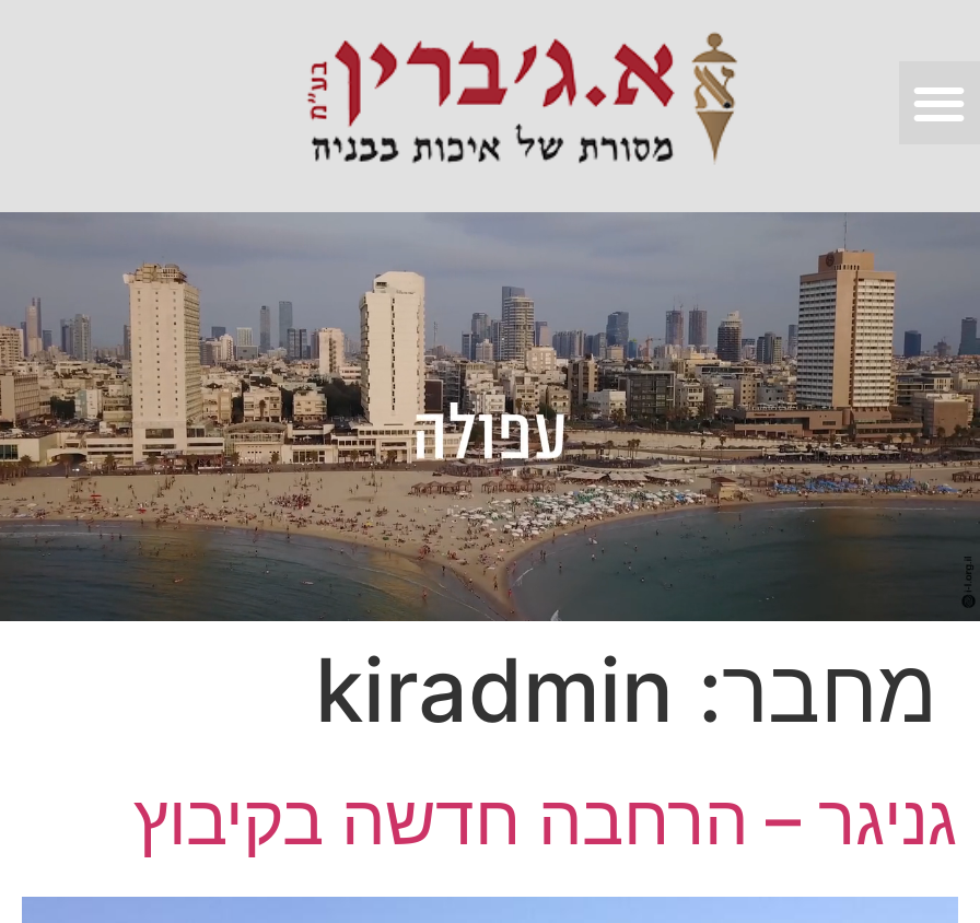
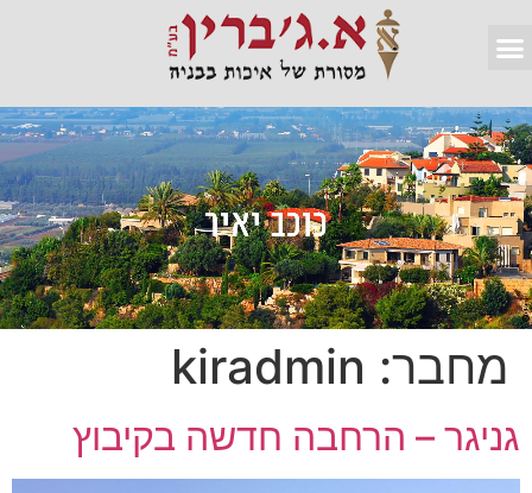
[7,212,973,621] [image] -> [4,107,528,330] [image]

